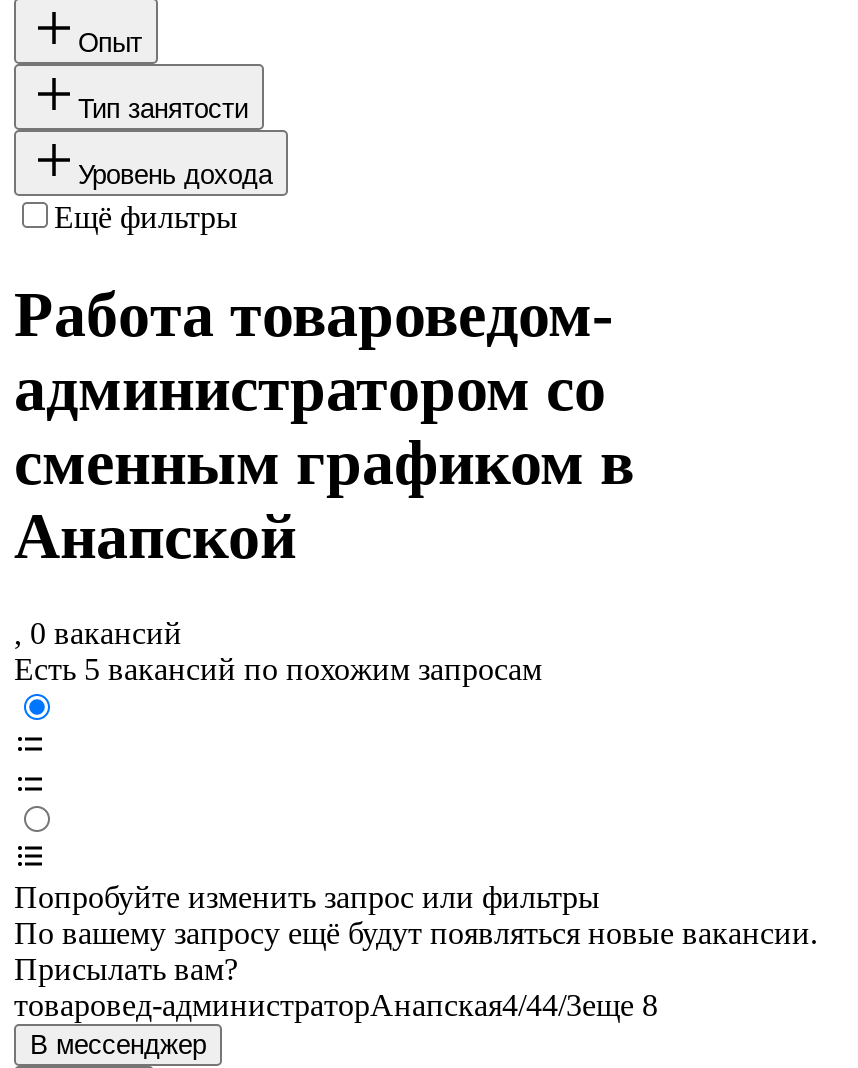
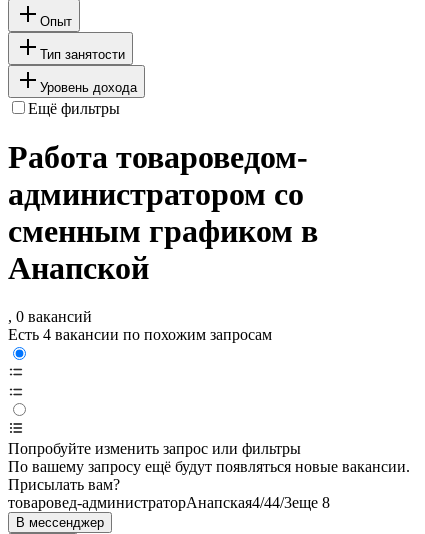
[14,653,542,687] Есть 5 вакансий по похожим запросам -> [8,326,272,343] Есть 4 вакансии по похожим запросам

